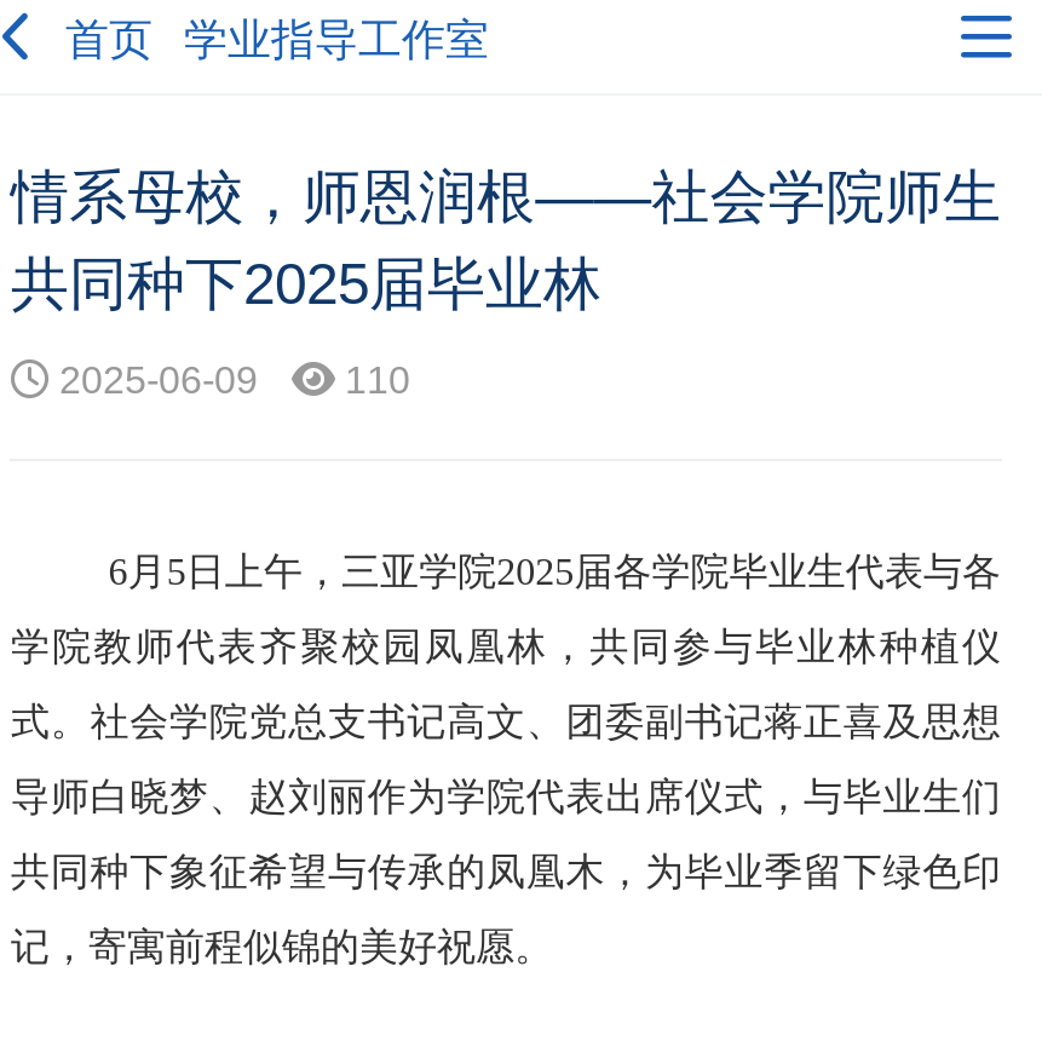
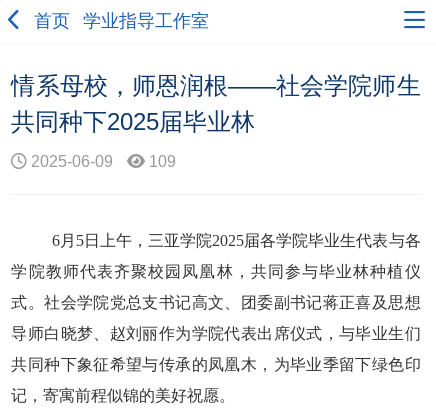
[345,360,410,401] 110 -> [149,153,176,170] 109

